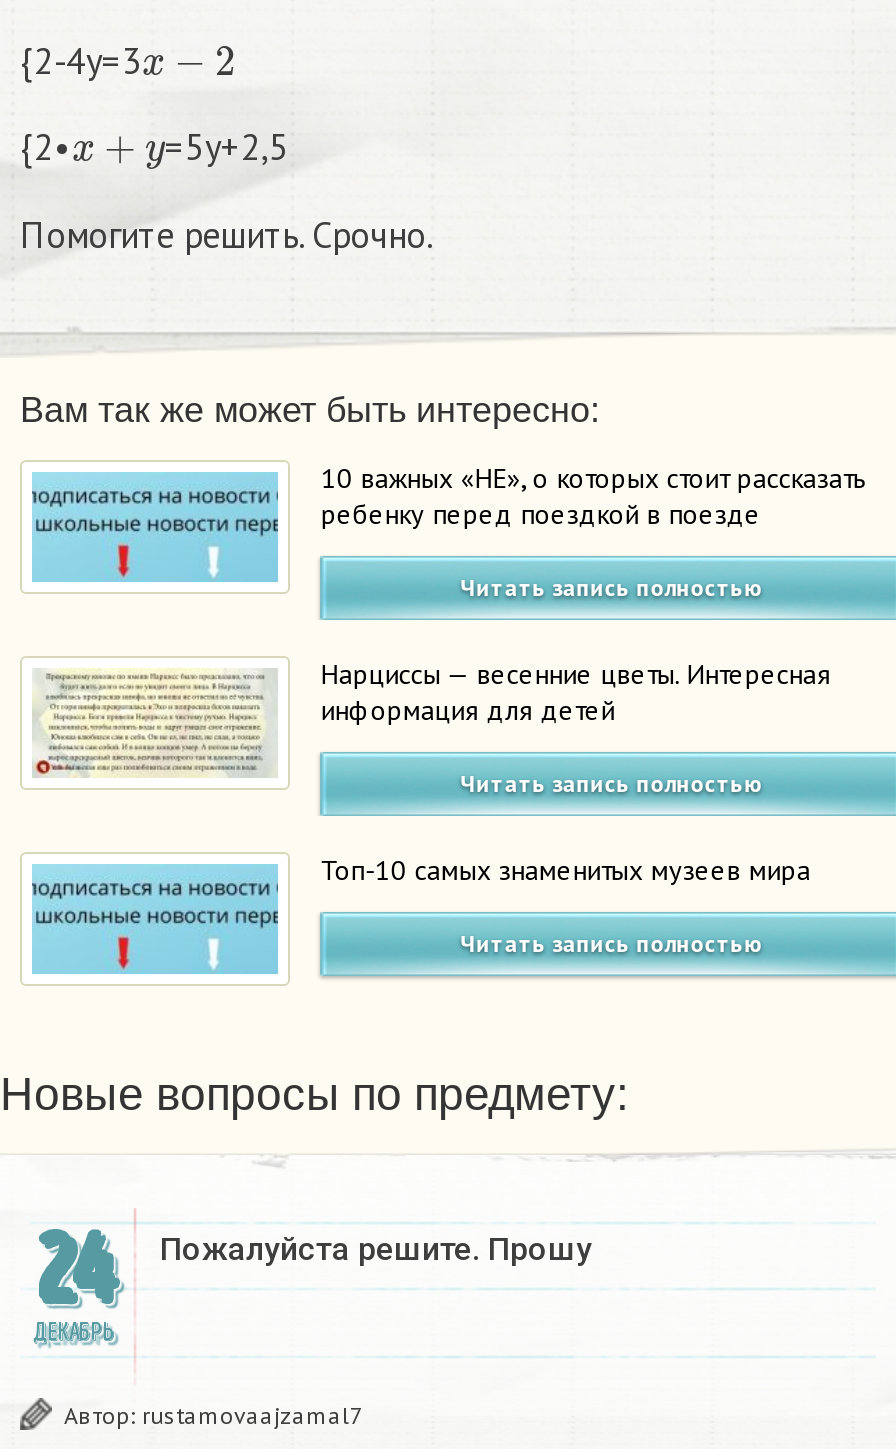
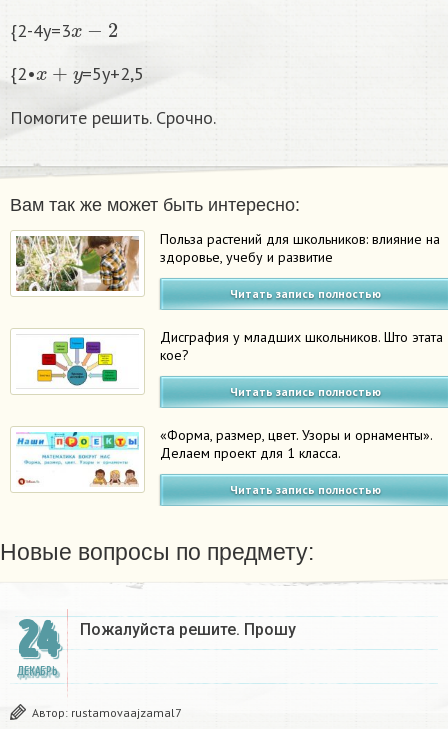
[30,459,865,584] [image] | 10 важных «НЕ», о которых стоит рассказать | ребенку перед поездкой в поезде -> [15,229,440,292] [image] | Польза растений для школьников: влияние на | здоровье, учебу и развитие
[32,655,831,778] [image] | Нарциссы — весенние цветы. Интересная | информация для детей -> [17,327,443,388] [image] | Дисграфия у младших школьников. Што этата | кое?
[30,851,811,976] [image] | Топ-10 самых знаменитых музеев мира -> [13,425,432,493] [image] | «Форма, размер, цвет. Узоры и орнаменты». | Делаем проект для 1 класса.

